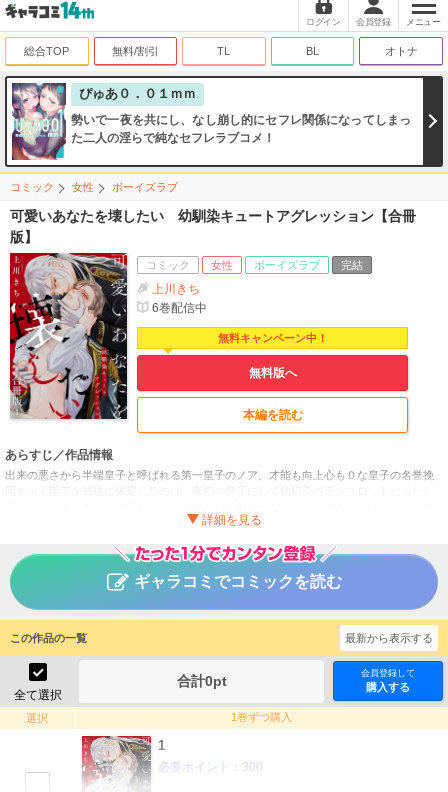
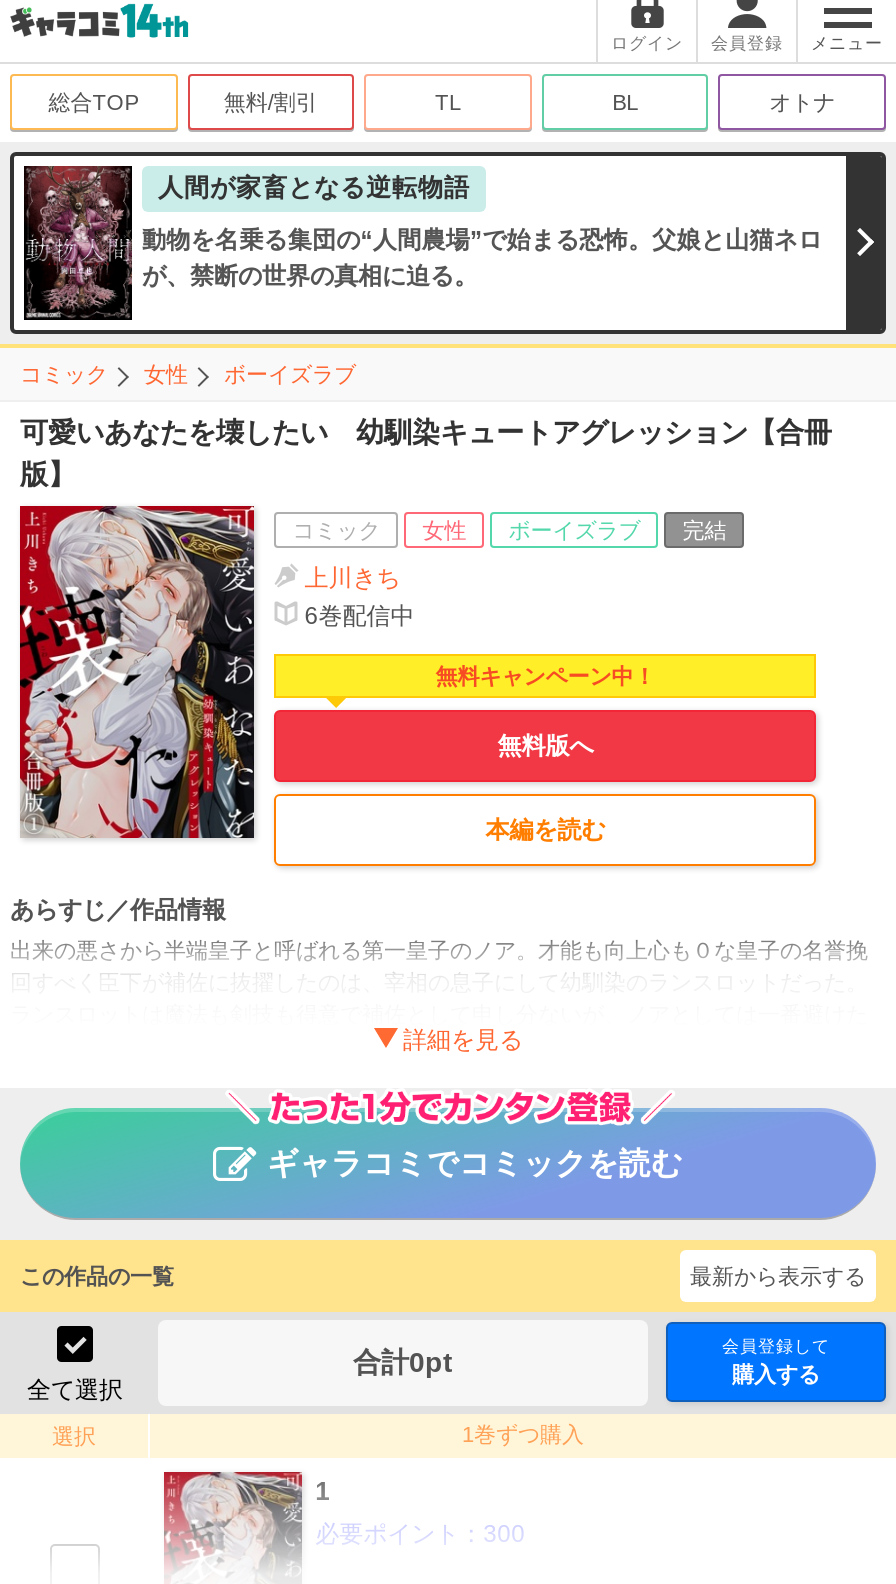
[11,83,411,161] [image] | 勢いで一夜を共にし、なし崩し的にセフレ関係になってしまっ | た二人の淫らで純なセフレラブコメ！ -> [22,164,822,322] [image] | 動物を名乗る集団の“人間農場”で始まる恐怖。父娘と山猫ネロ | が、禁断の世界の真相に迫る。
[79,87,196,101] ぴゅあ０．０１ｍｍ -> [158,174,470,202] 人間が家畜となる逆転物語

